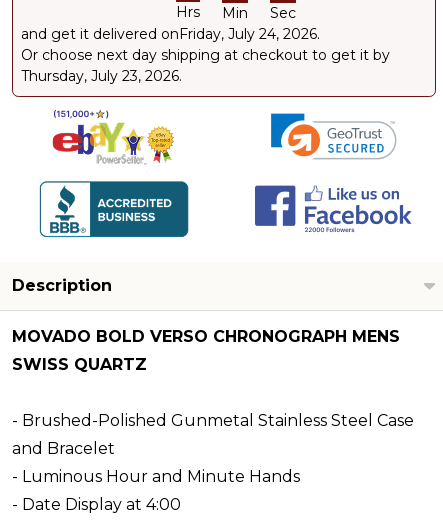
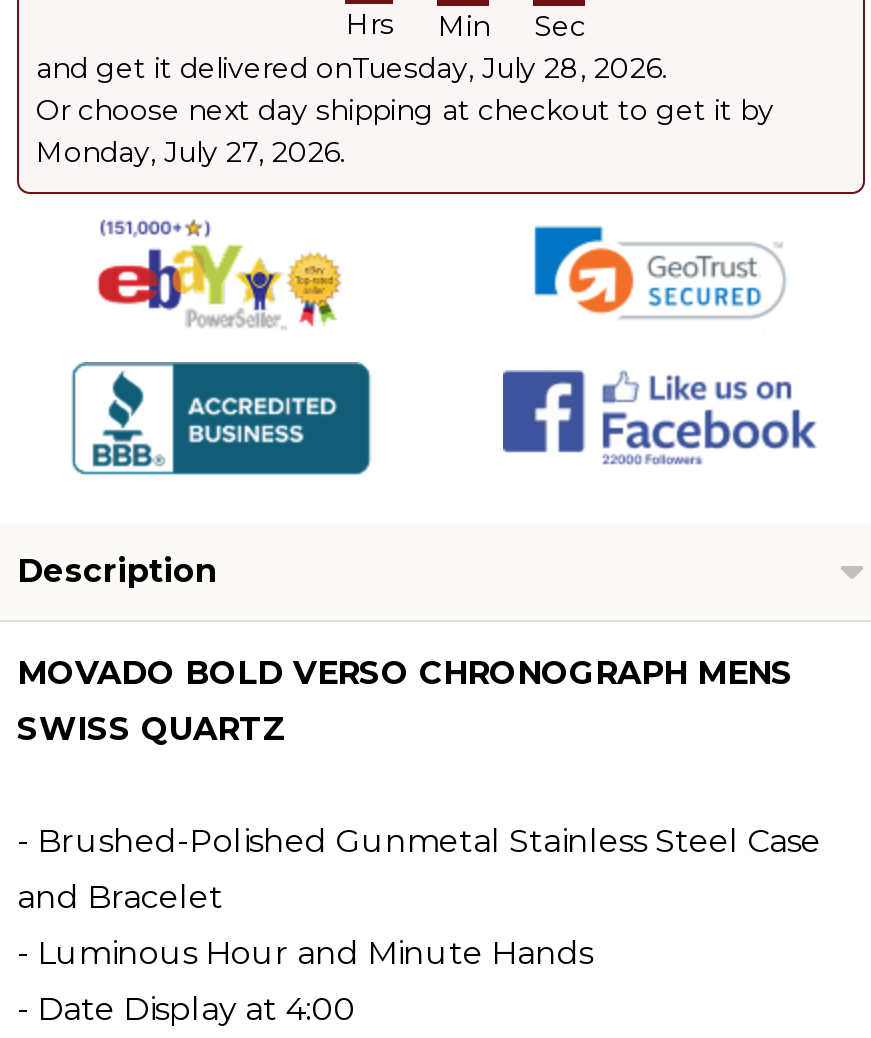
[21,24,320,42] and get it delivered onFriday, July 24, 2026. -> [36,49,668,85] and get it delivered onTuesday, July 28, 2026.
[21,66,182,84] Thursday, July 23, 2026. -> [36,133,346,169] Monday, July 27, 2026.

